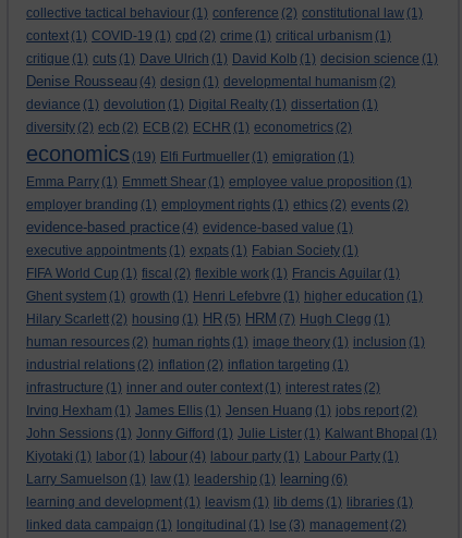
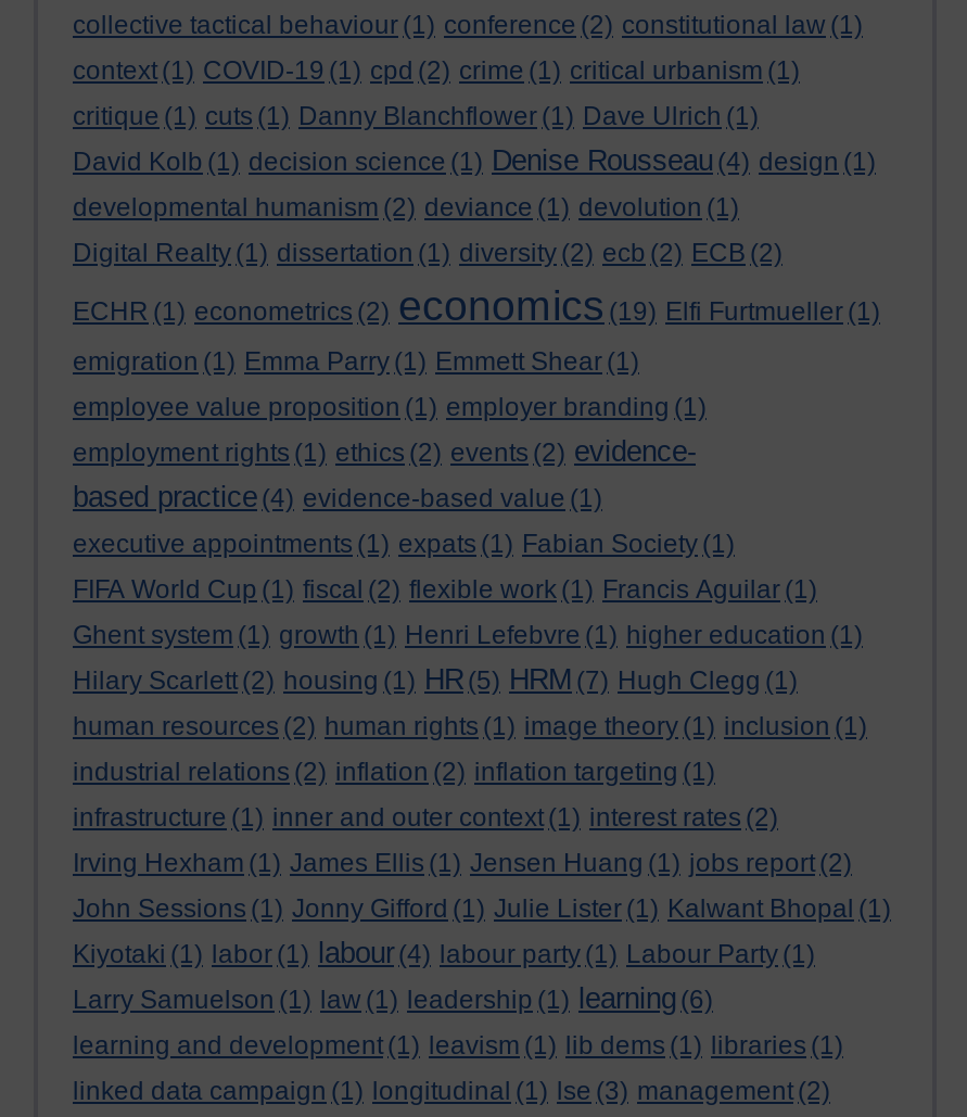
[26,52,438,90] critique (1) cuts (1) Dave Ulrich (1) David Kolb (1) decision science (1) | Denise Rousseau (4) design (1) developmental humanism (2) -> [73,102,876,178] critique (1) cuts (1) Danny Blanchflower (1) Dave Ulrich (1) | David Kolb (1) decision science (1) Denise Rousseau (4) design (1)
[26,97,378,113] deviance (1) devolution (1) Digital Realty (1) dissertation (1) -> [73,193,739,223] developmental humanism (2) deviance (1) devolution (1)
[26,120,412,190] diversity (2) ecb (2) ECB (2) ECHR (1) econometrics (2) | economics (19) Elfi Furtmueller (1) emigration (1) | Emma Parry (1) Emmett Shear (1) employee value proposition (1) -> [73,238,880,377] Digital Realty (1) dissertation (1) diversity (2) ecb (2) ECB (2) | ECHR (1) econometrics (2) economics (19) Elfi Furtmueller (1) | emigration (1) Emma Parry (1) Emmett Shear (1)
[26,197,409,236] employer branding (1) employment rights (1) ethics (2) events (2) | evidence-based practice (4) evidence-based value (1) -> [73,393,707,514] employee value proposition (1) employer branding (1) | employment rights (1) ethics (2) events (2) evidence- | based practice (4) evidence-based value (1)

